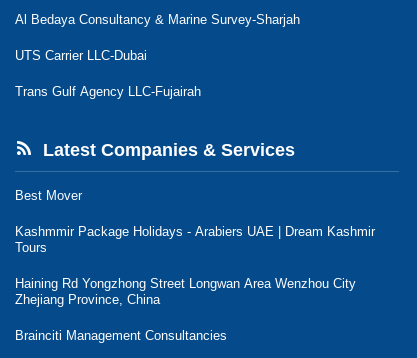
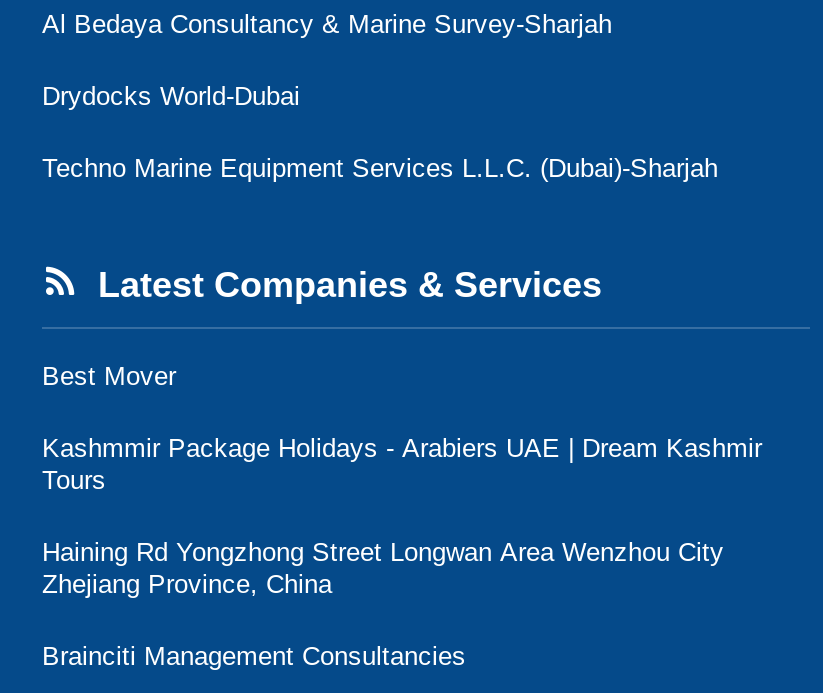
[15,48,147,63] UTS Carrier LLC-Dubai -> [42,81,300,111] Drydocks World-Dubai
[15,84,201,99] Trans Gulf Agency LLC-Fujairah -> [42,153,718,183] Techno Marine Equipment Services L.L.C. (Dubai)-Sharjah

